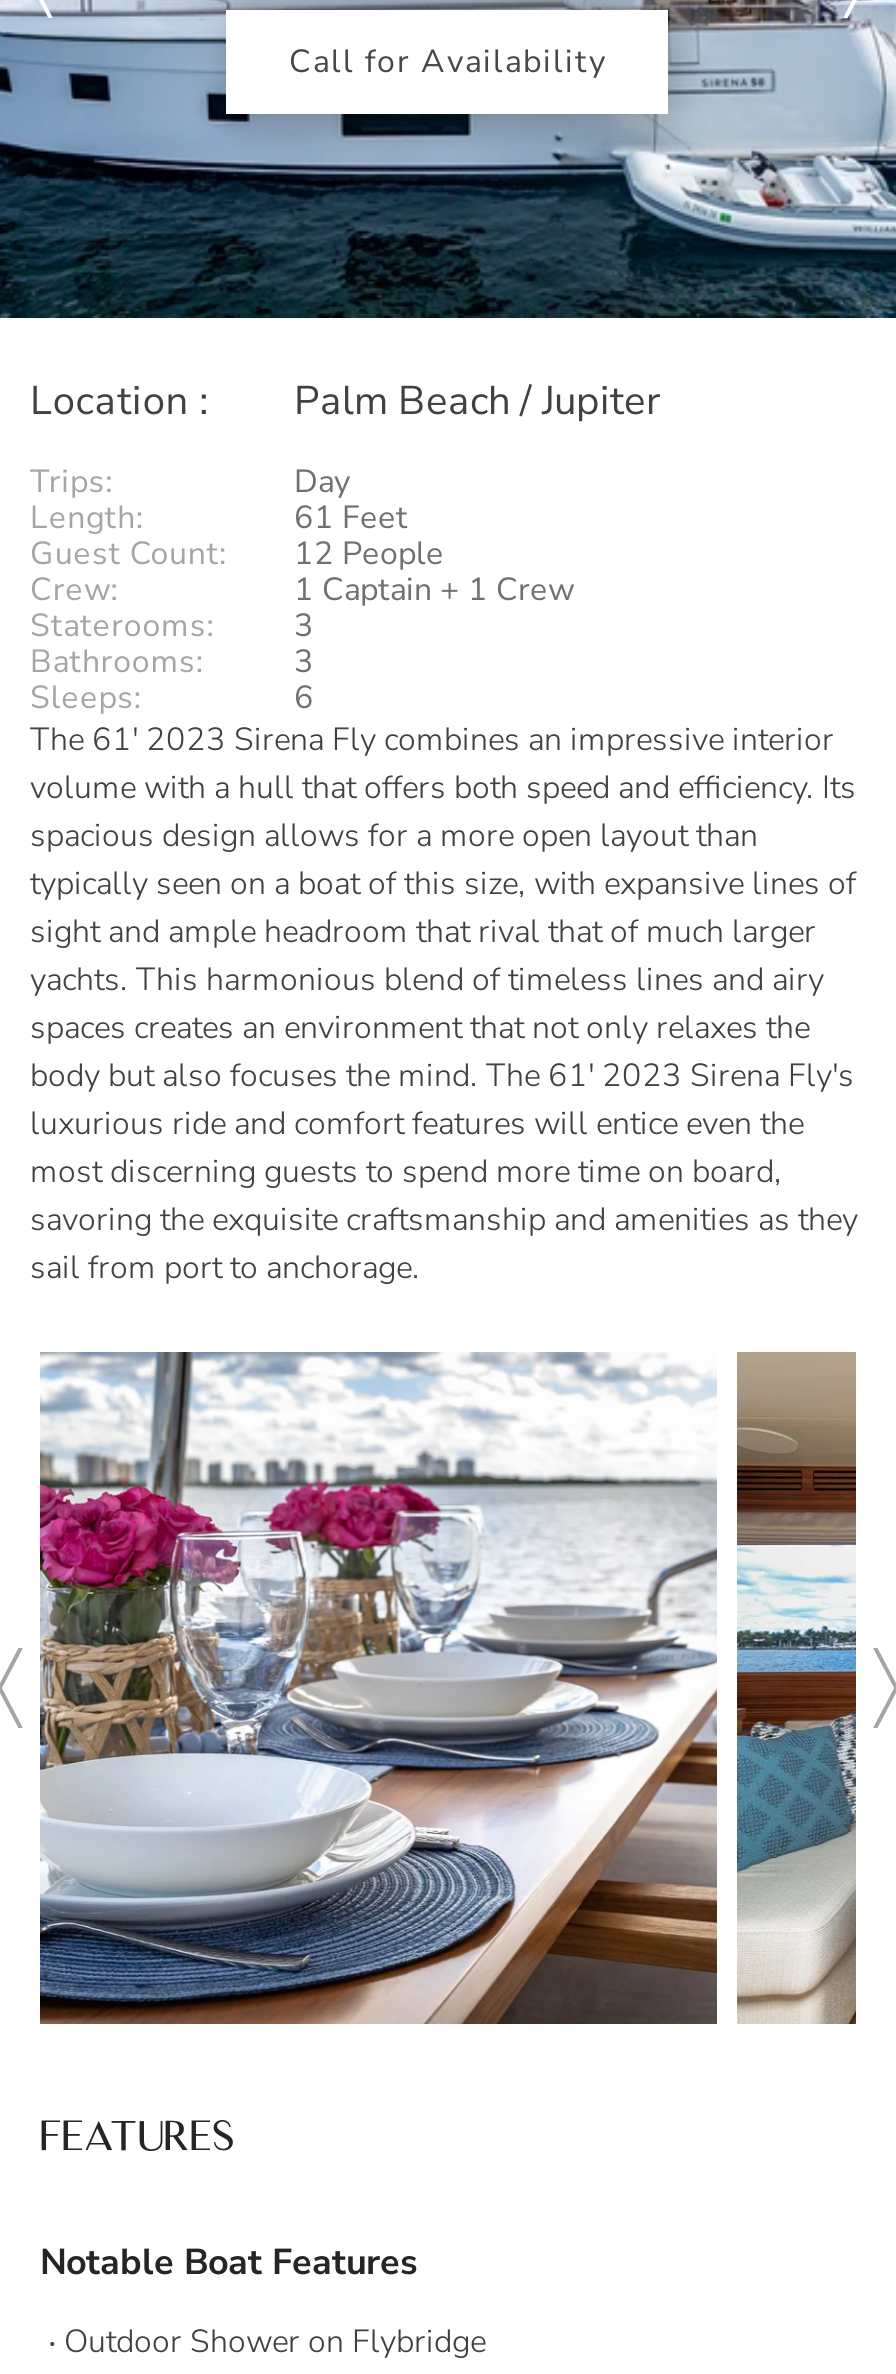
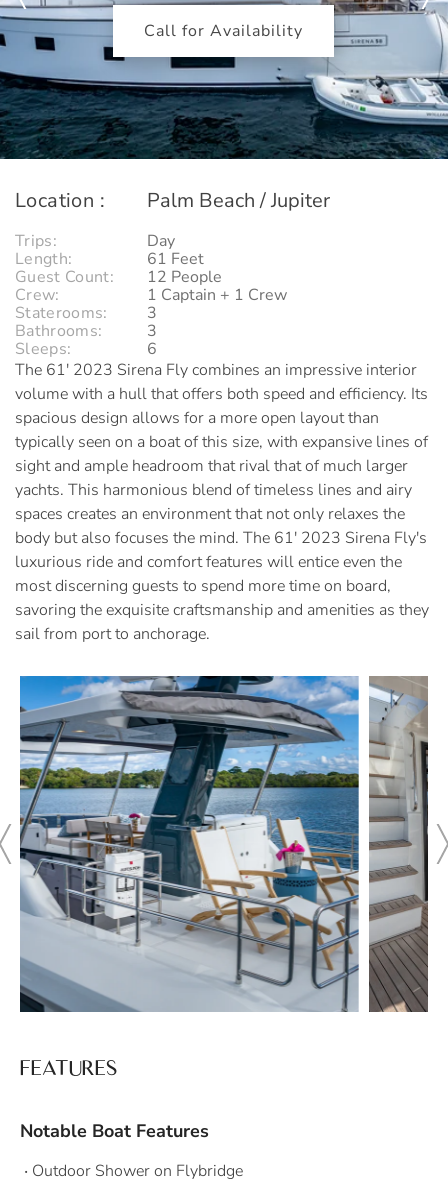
[38,1350,718,2026] [image] -> [19,675,360,1013] [image]
[736,1358,858,2024] [image] -> [368,678,429,1012] [image]

